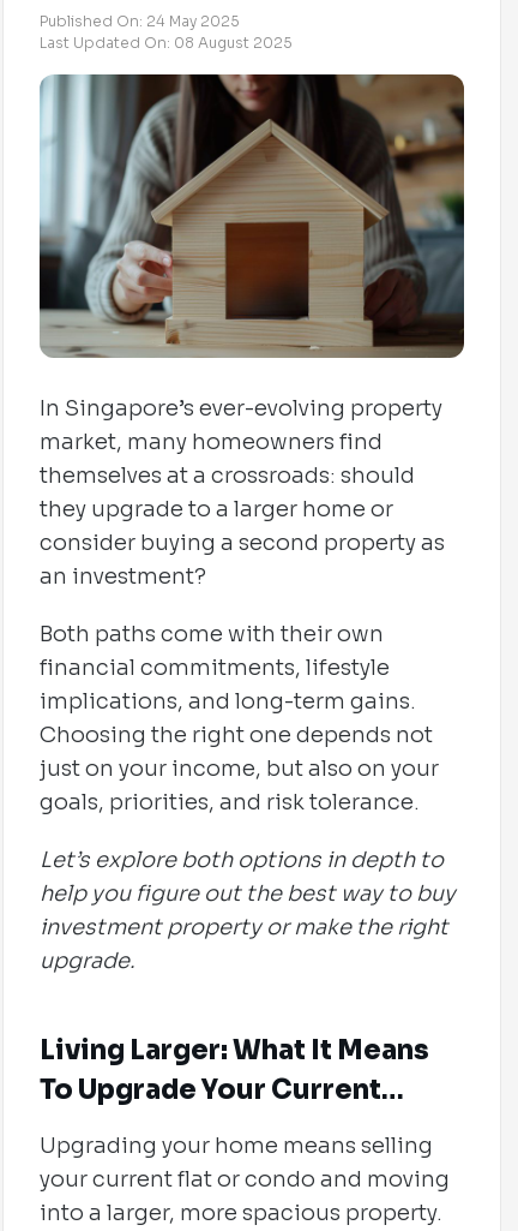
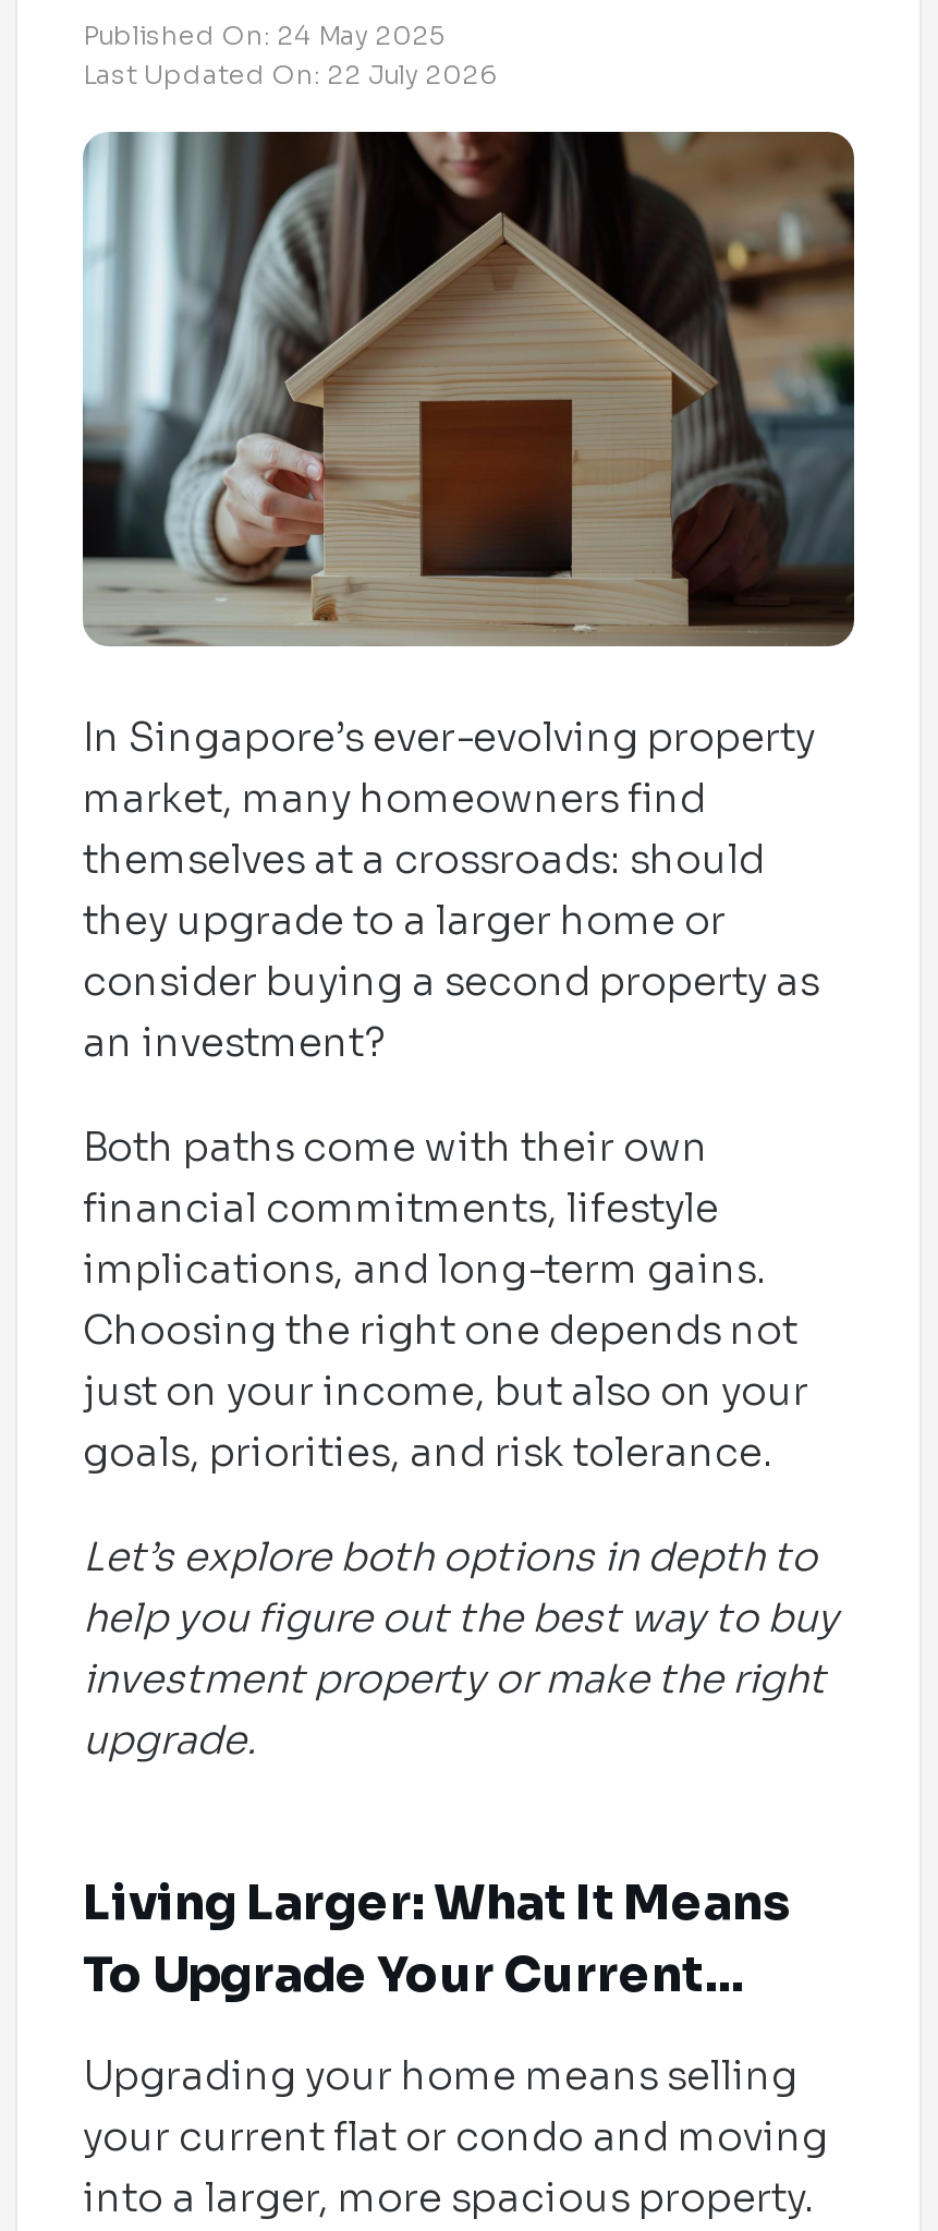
[40,34,293,52] Last Updated On: 08 August 2025 -> [83,58,497,90] Last Updated On: 22 July 2026

